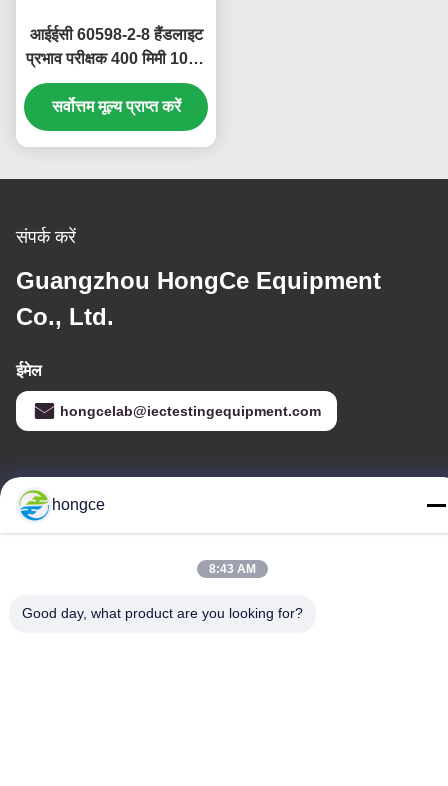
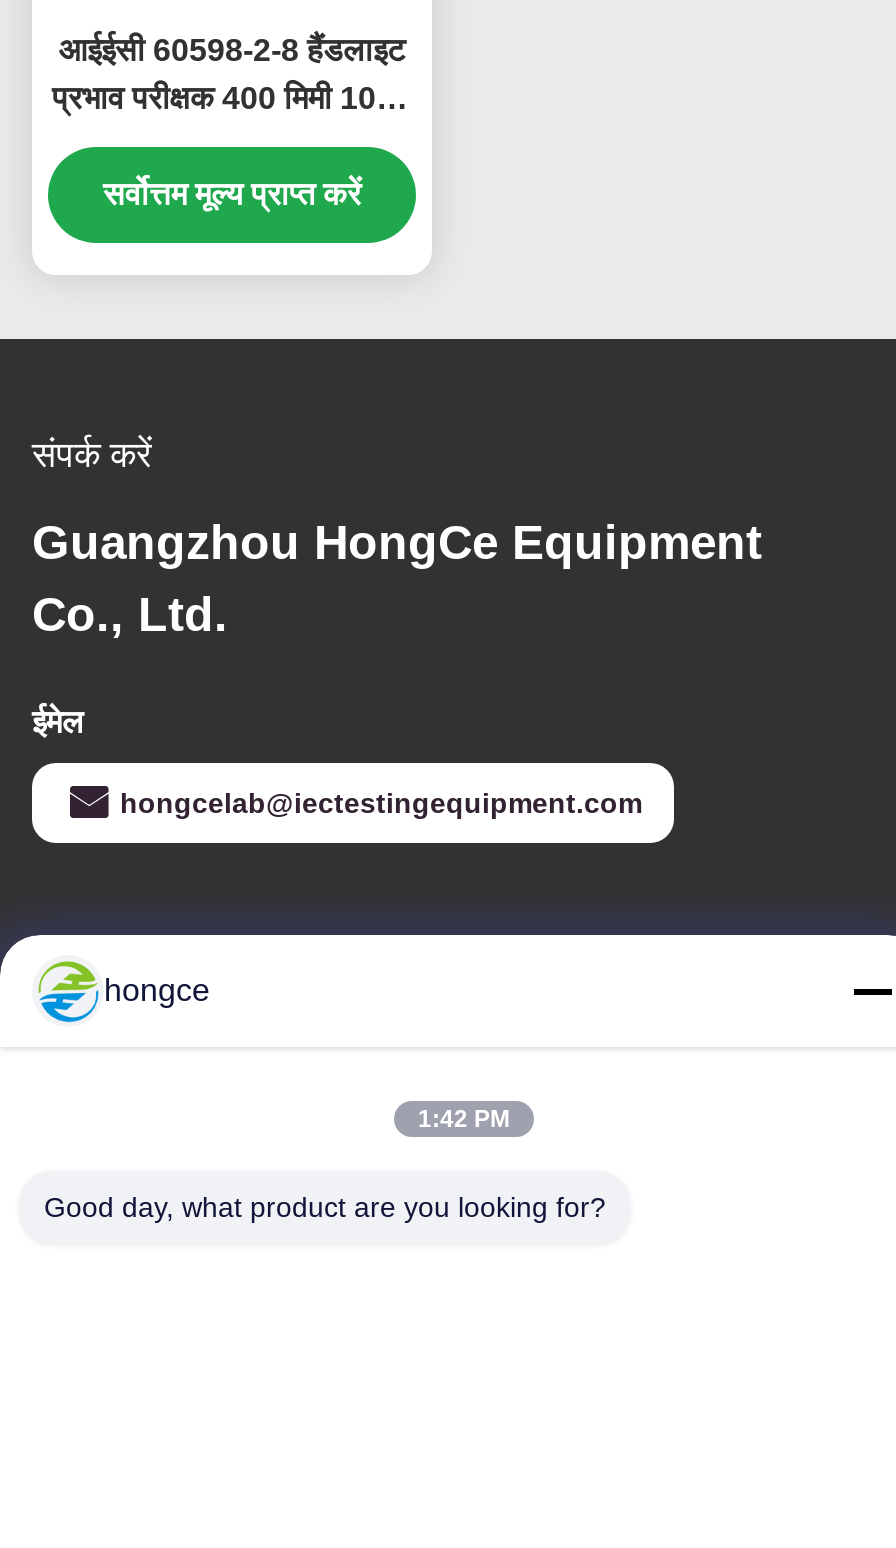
[208,562,255,576] 8:43 AM -> [418,1105,510,1133] 1:42 PM

